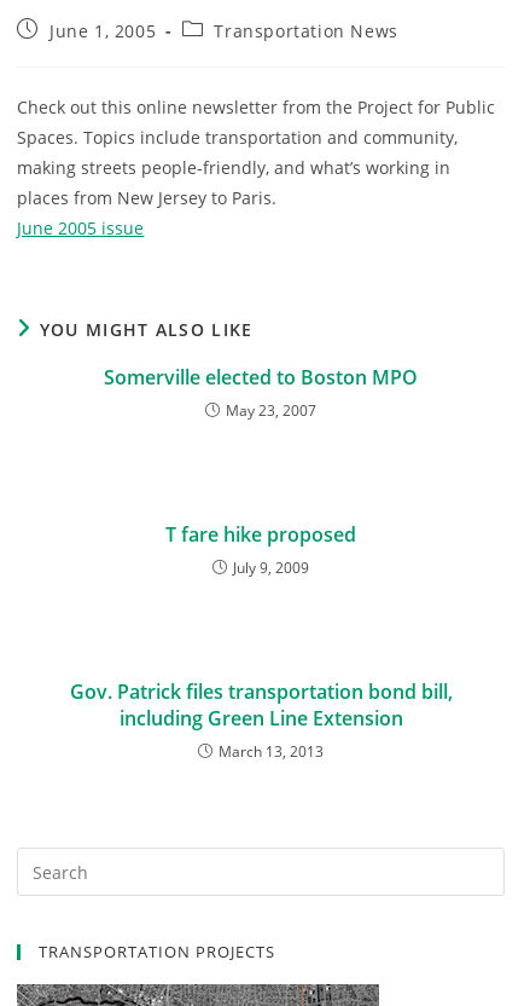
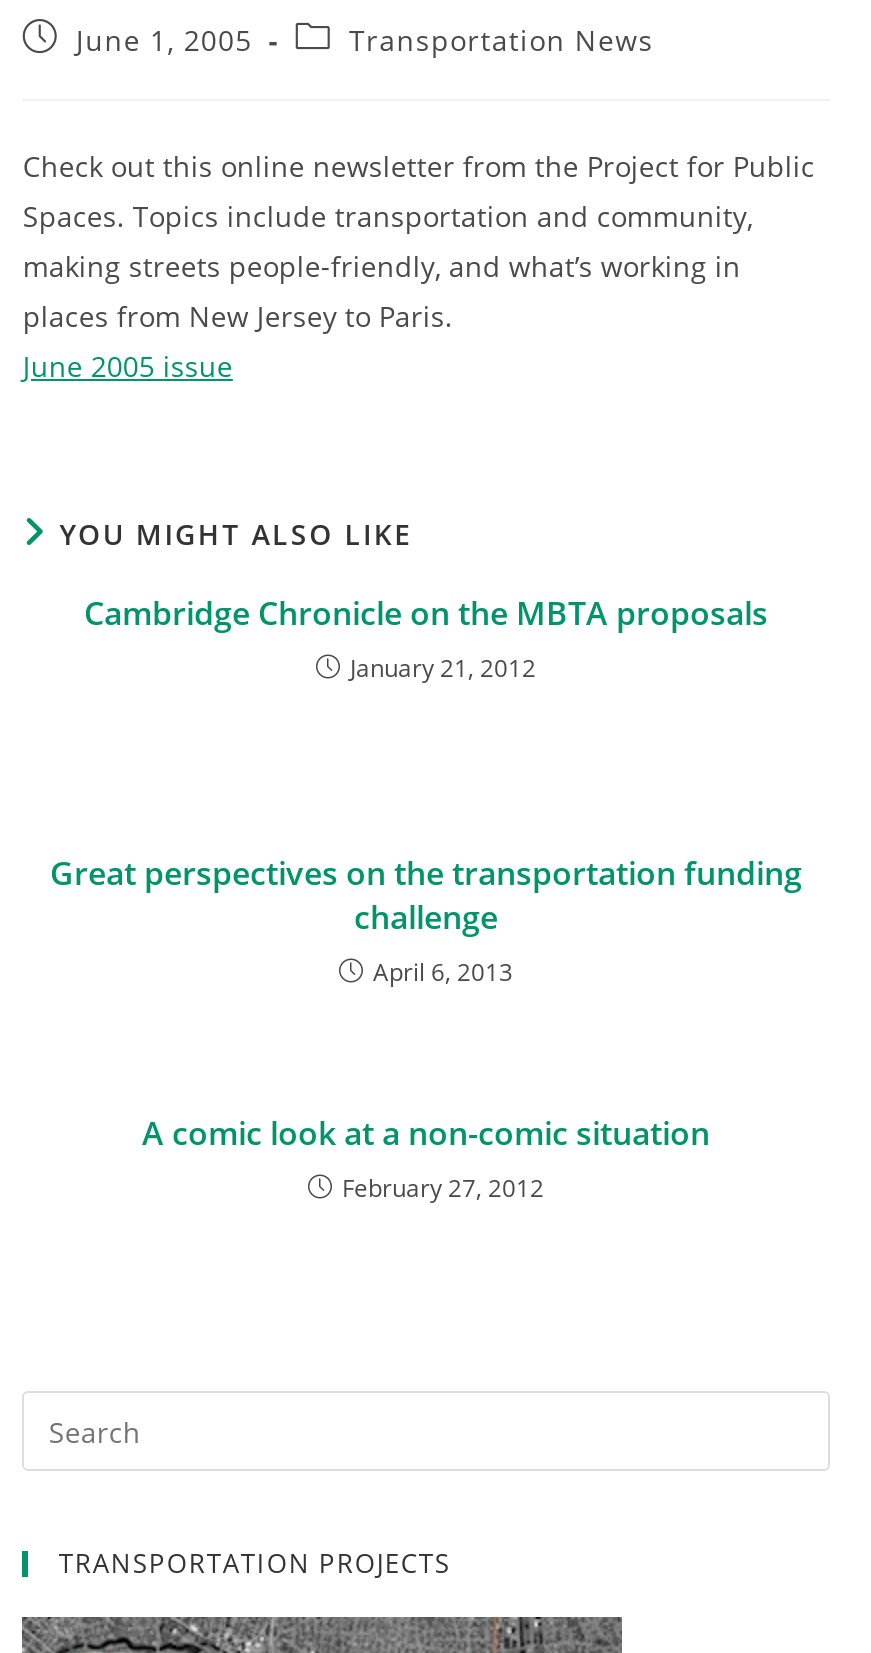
[104,364,418,421] Somerville elected to Boston MPO | May 23, 2007 -> [84,591,768,685] Cambridge Chronicle on the MBTA proposals | January 21, 2012
[165,521,356,578] T fare hike proposed | July 9, 2009 -> [50,851,802,989] Great perspectives on the transportation funding | challenge | April 6, 2013
[69,678,452,762] Gov. Patrick files transportation bond bill, | including Green Line Extension | March 13, 2013 -> [142,1111,710,1205] A comic look at a non-comic situation | February 27, 2012

